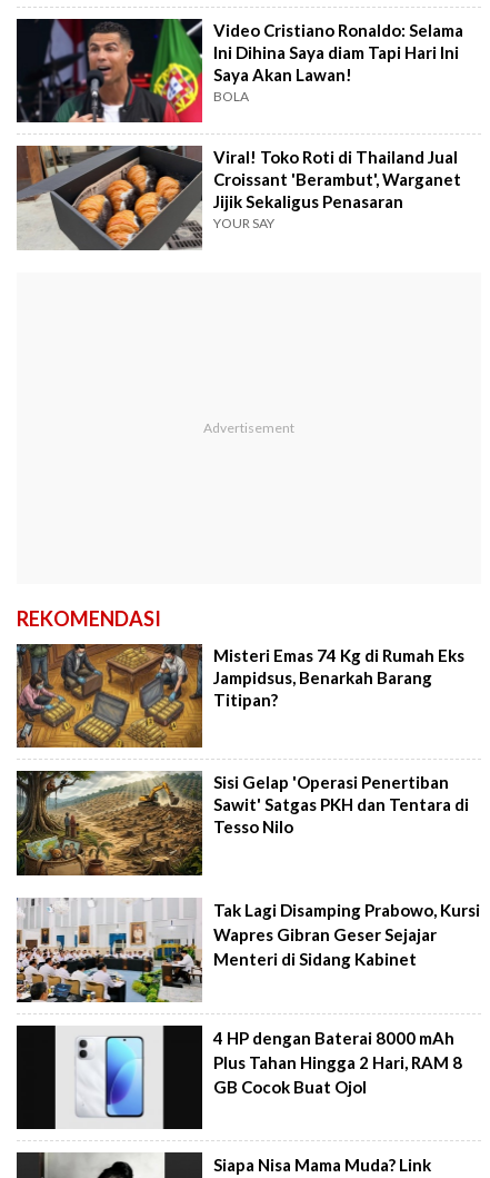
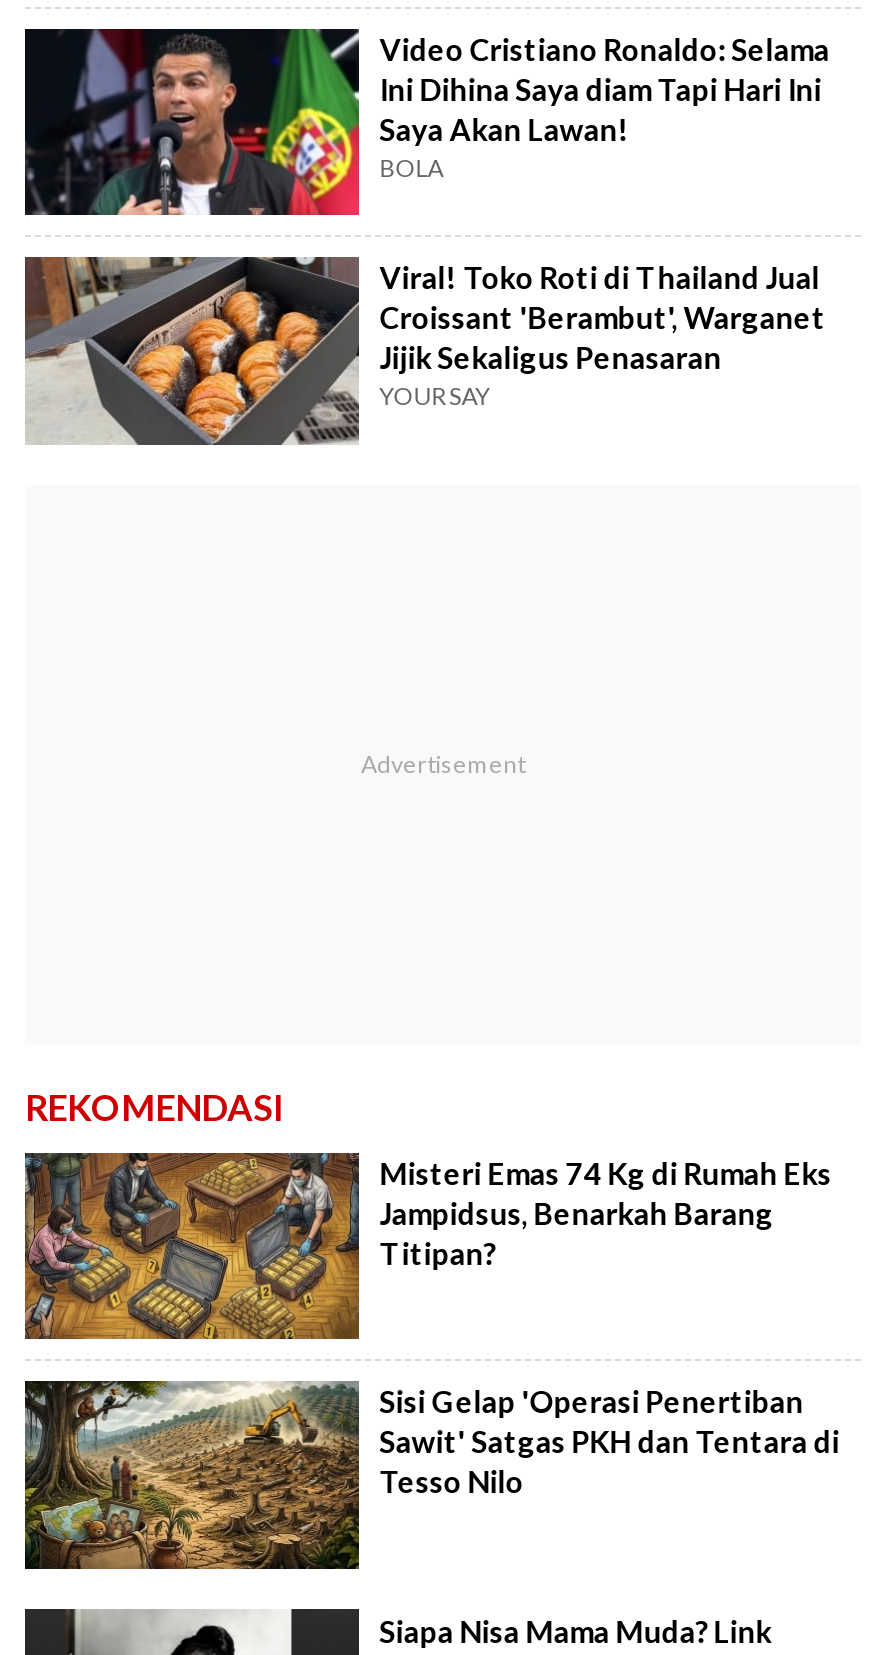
[17,899,480,1003] [image] | Tak Lagi Disamping Prabowo, Kursi | Wapres Gibran Geser Sejajar | Menteri di Sidang Kabinet -> none
[43,1026,146,1130] [image] -> none
[214,1027,462,1096] 4 HP dengan Baterai 8000 mAh | Plus Tahan Hingga 2 Hari, RAM 8 | GB Cocok Buat Ojol -> none

